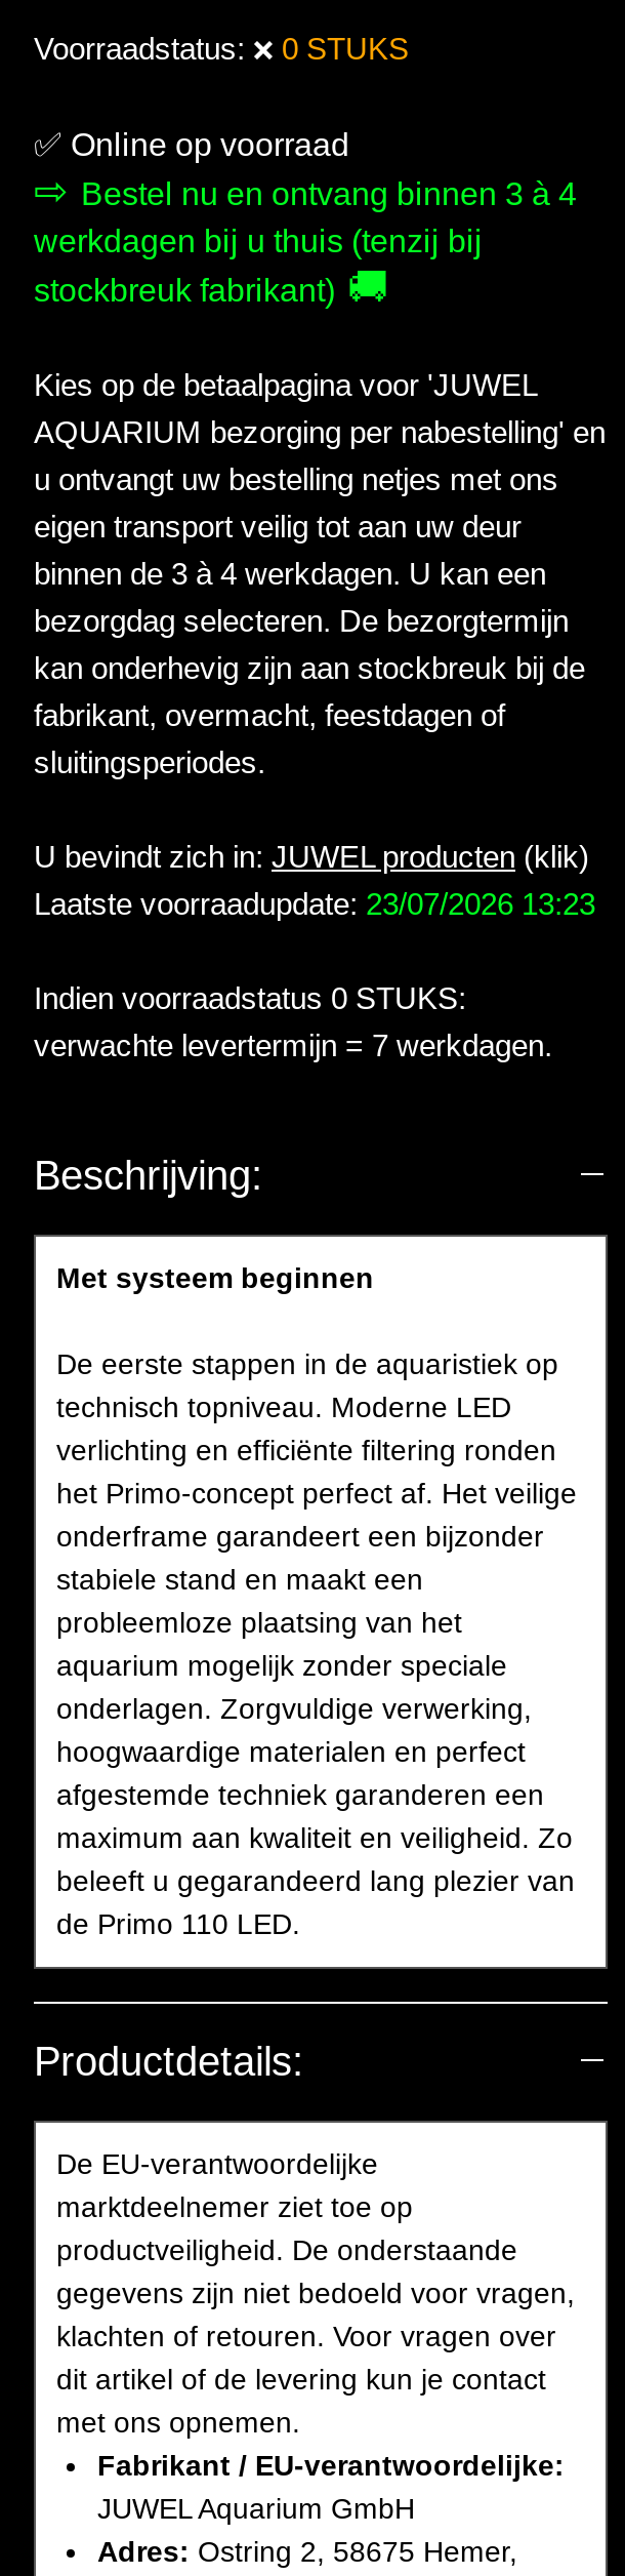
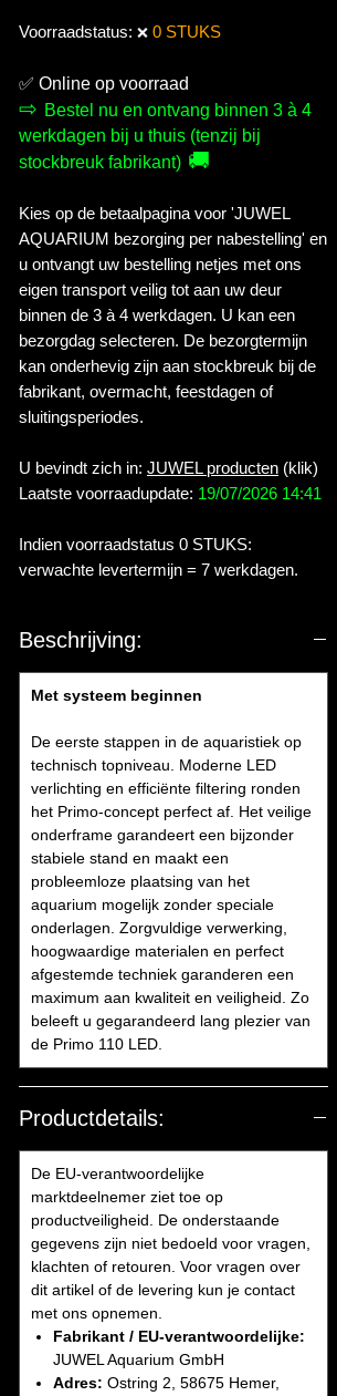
[34,886,595,921] Laatste voorraadupdate: 23/07/2026 13:23 -> [19,484,322,503] Laatste voorraadupdate: 19/07/2026 14:41

